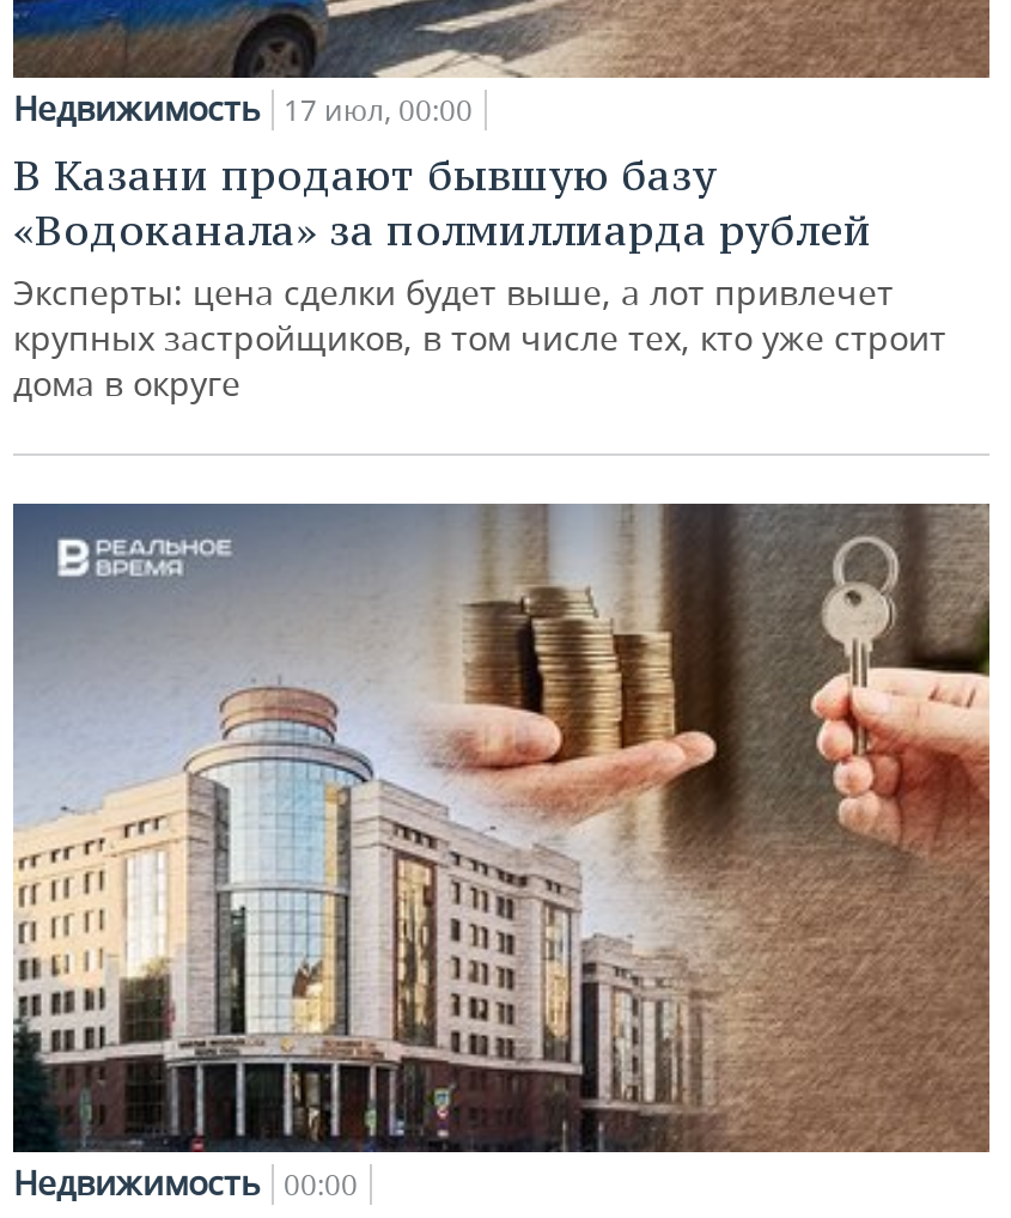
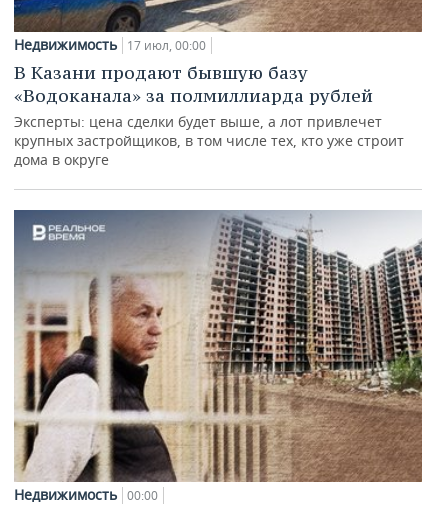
[11,503,992,1153] [image] -> [14,210,423,482] [image]

